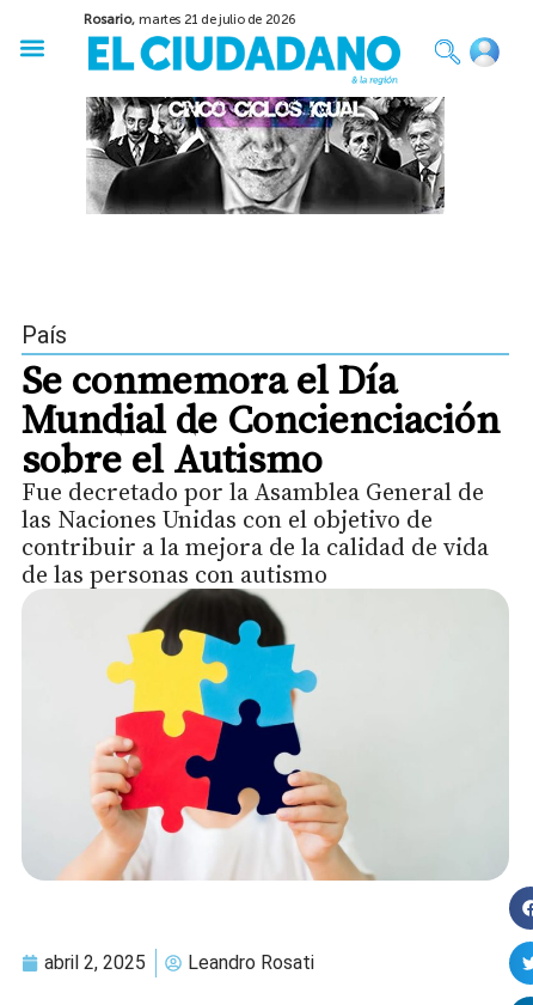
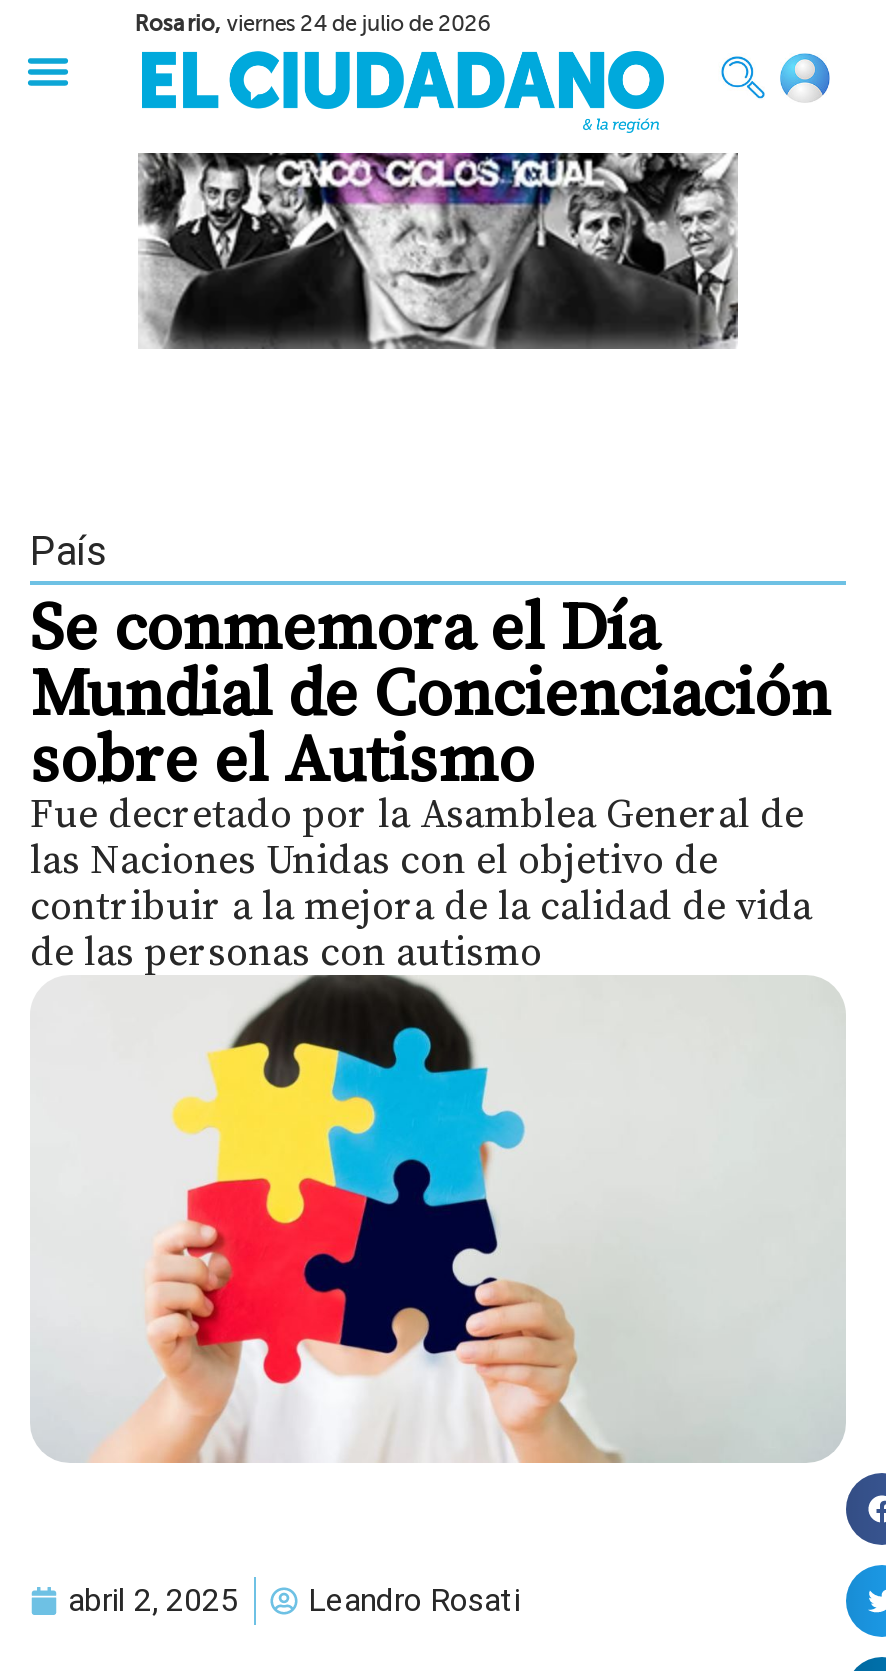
[84,12,296,28] Rosario, martes 21 de julio de 2026 -> [135,11,491,37] Rosario, viernes 24 de julio de 2026

